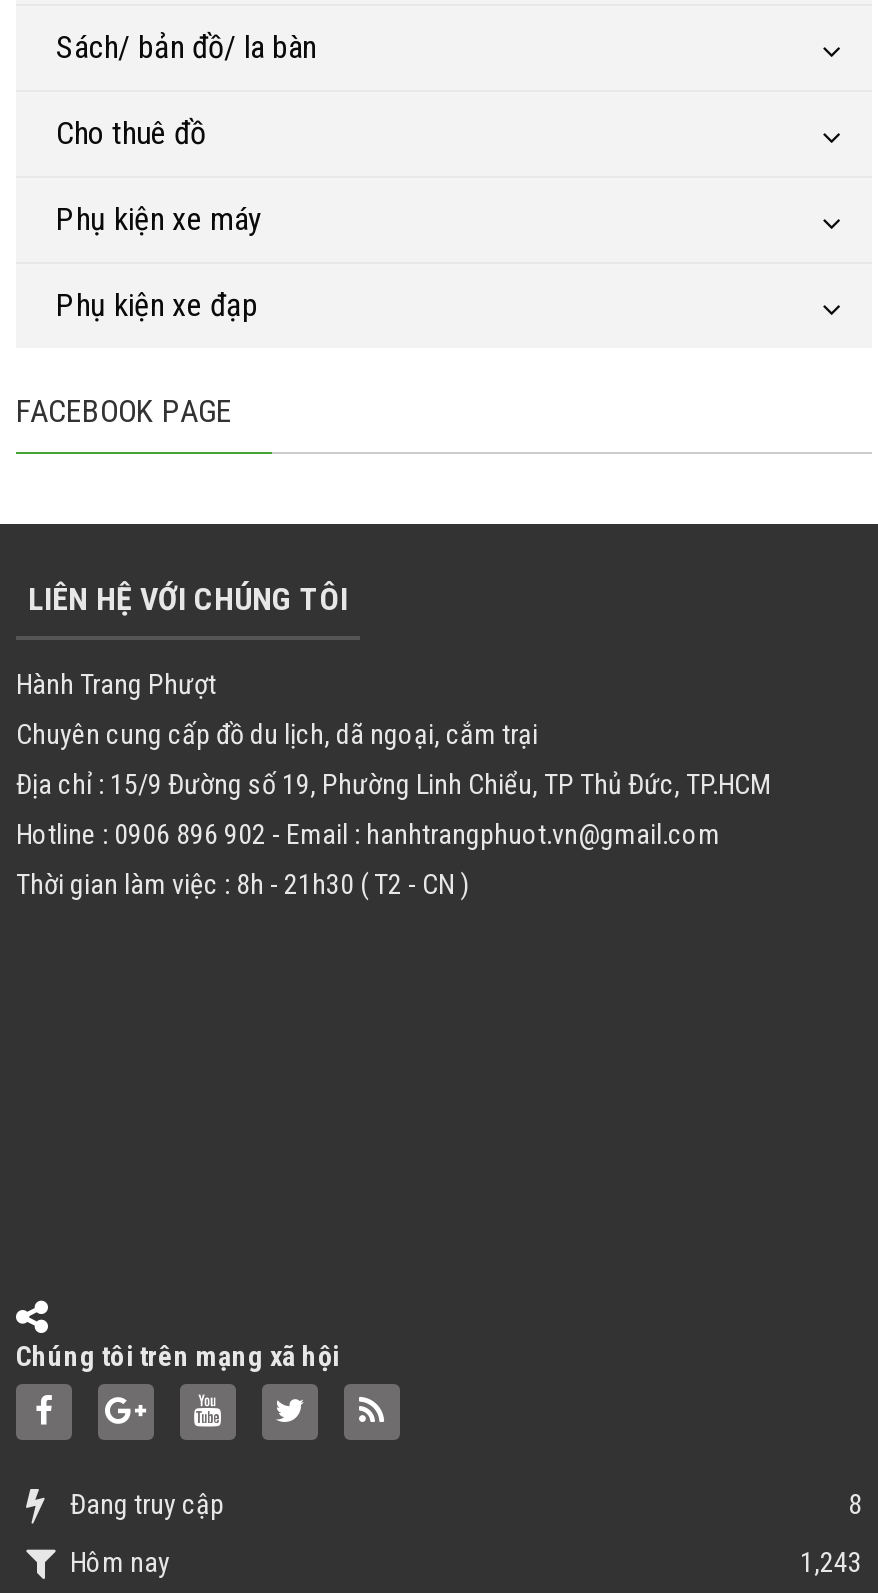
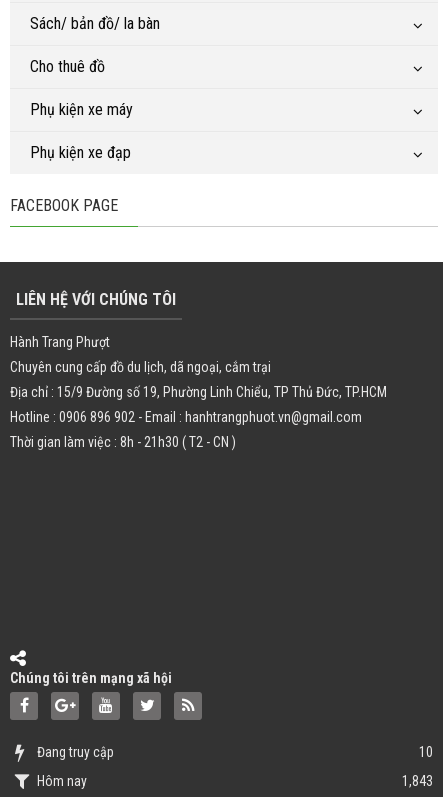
[848,1487,862,1519] 8 -> [419,743,433,759] 10
[800,1545,862,1577] 1,243 -> [402,772,433,788] 1,843

